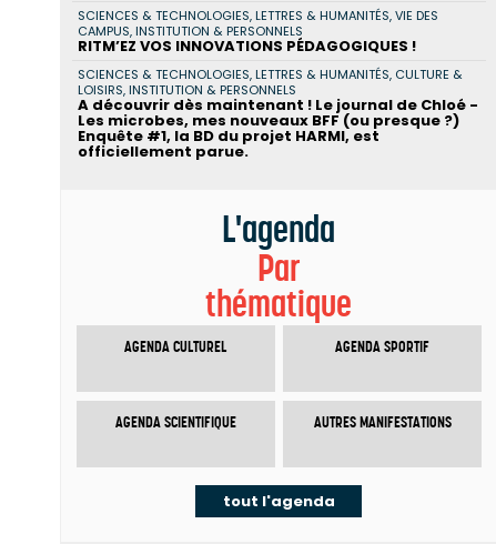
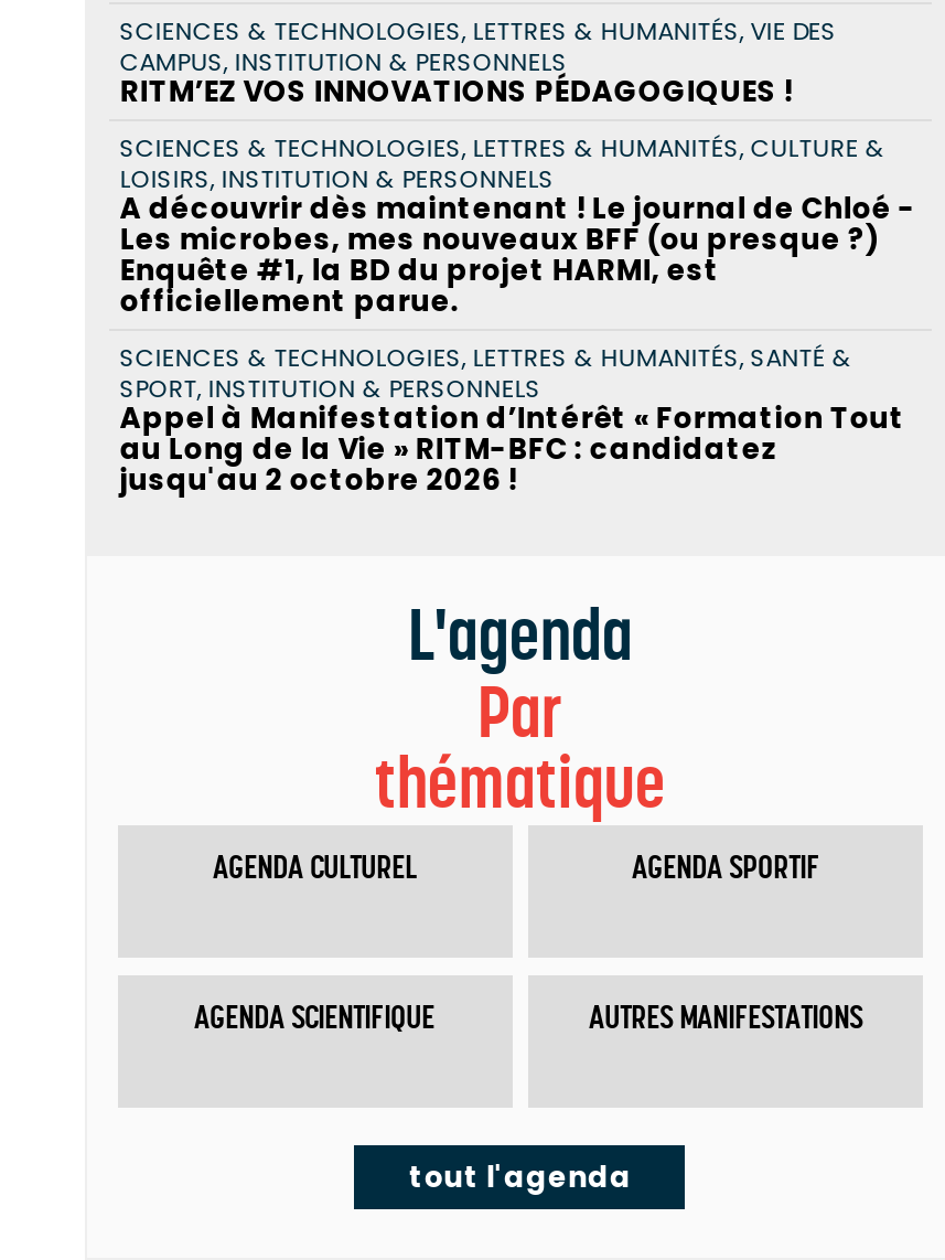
none -> [120,339,905,500] SCIENCES & TECHNOLOGIES, LETTRES & HUMANITÉS, SANTÉ & | SPORT, INSTITUTION & PERSONNELS | Appel à Manifestation d’Intérêt « Formation Tout | au Long de la Vie » RITM-BFC : candidatez | jusqu'au 2 octobre 2026 !

